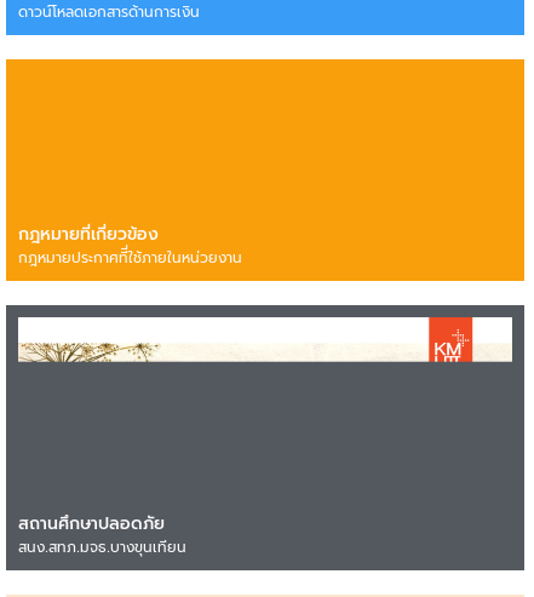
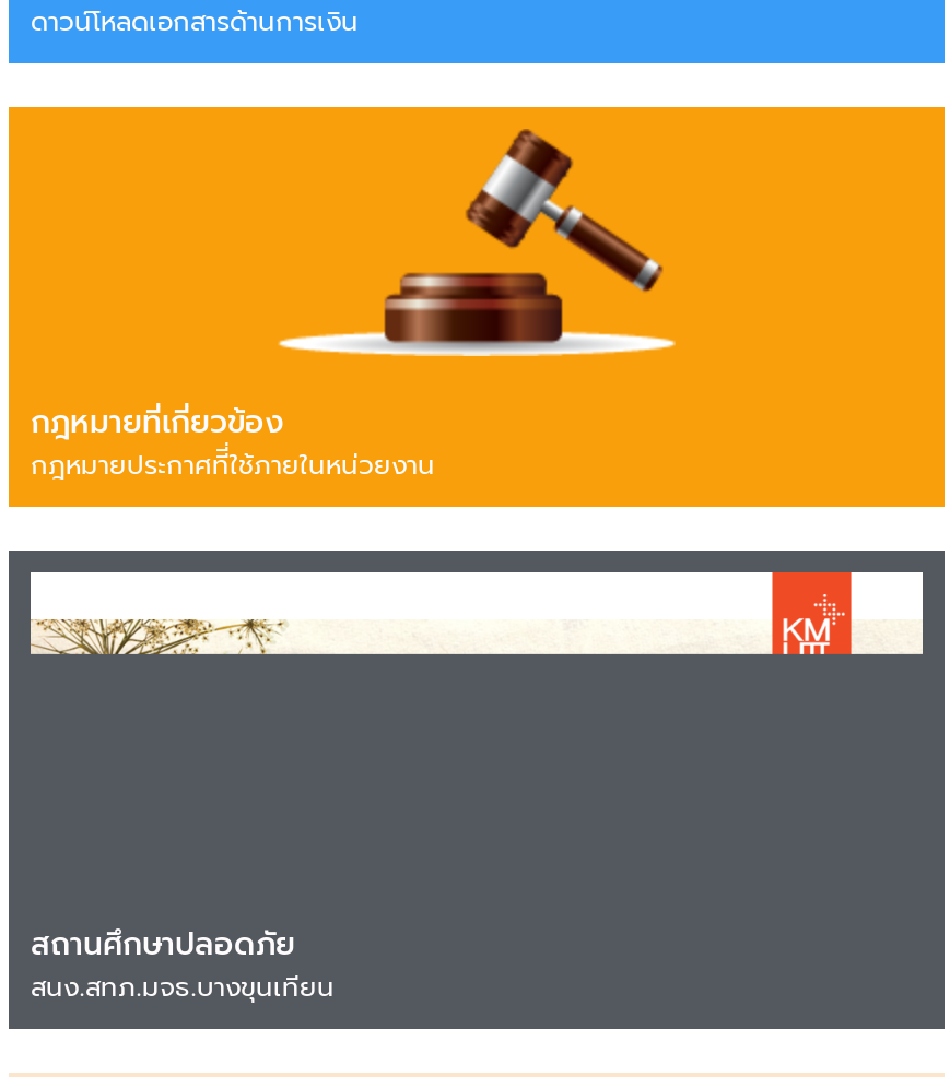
none -> [278,129,676,358] [image]

